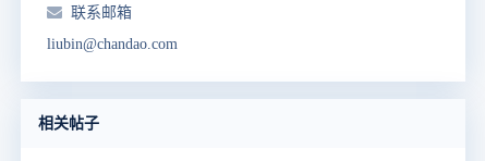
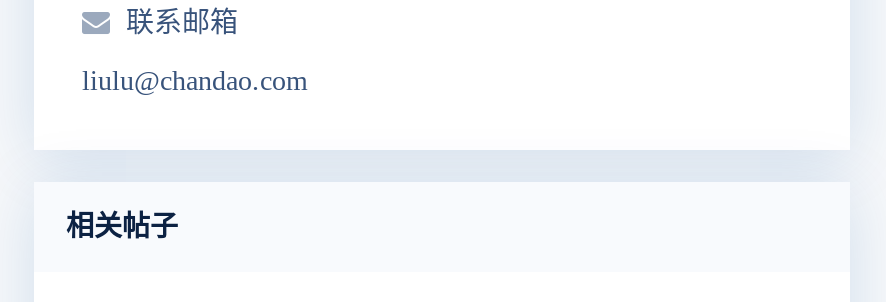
[47,36,178,52] liubin@chandao.com -> [82,66,308,96] liulu@chandao.com

